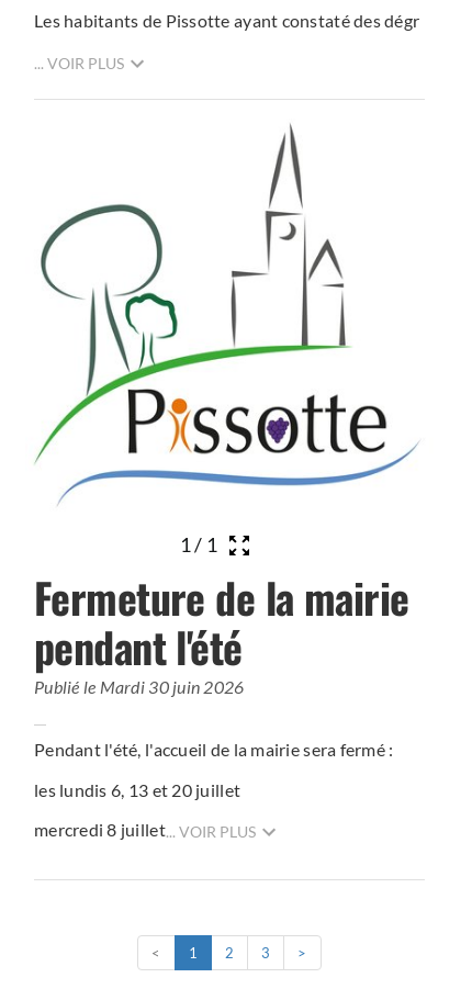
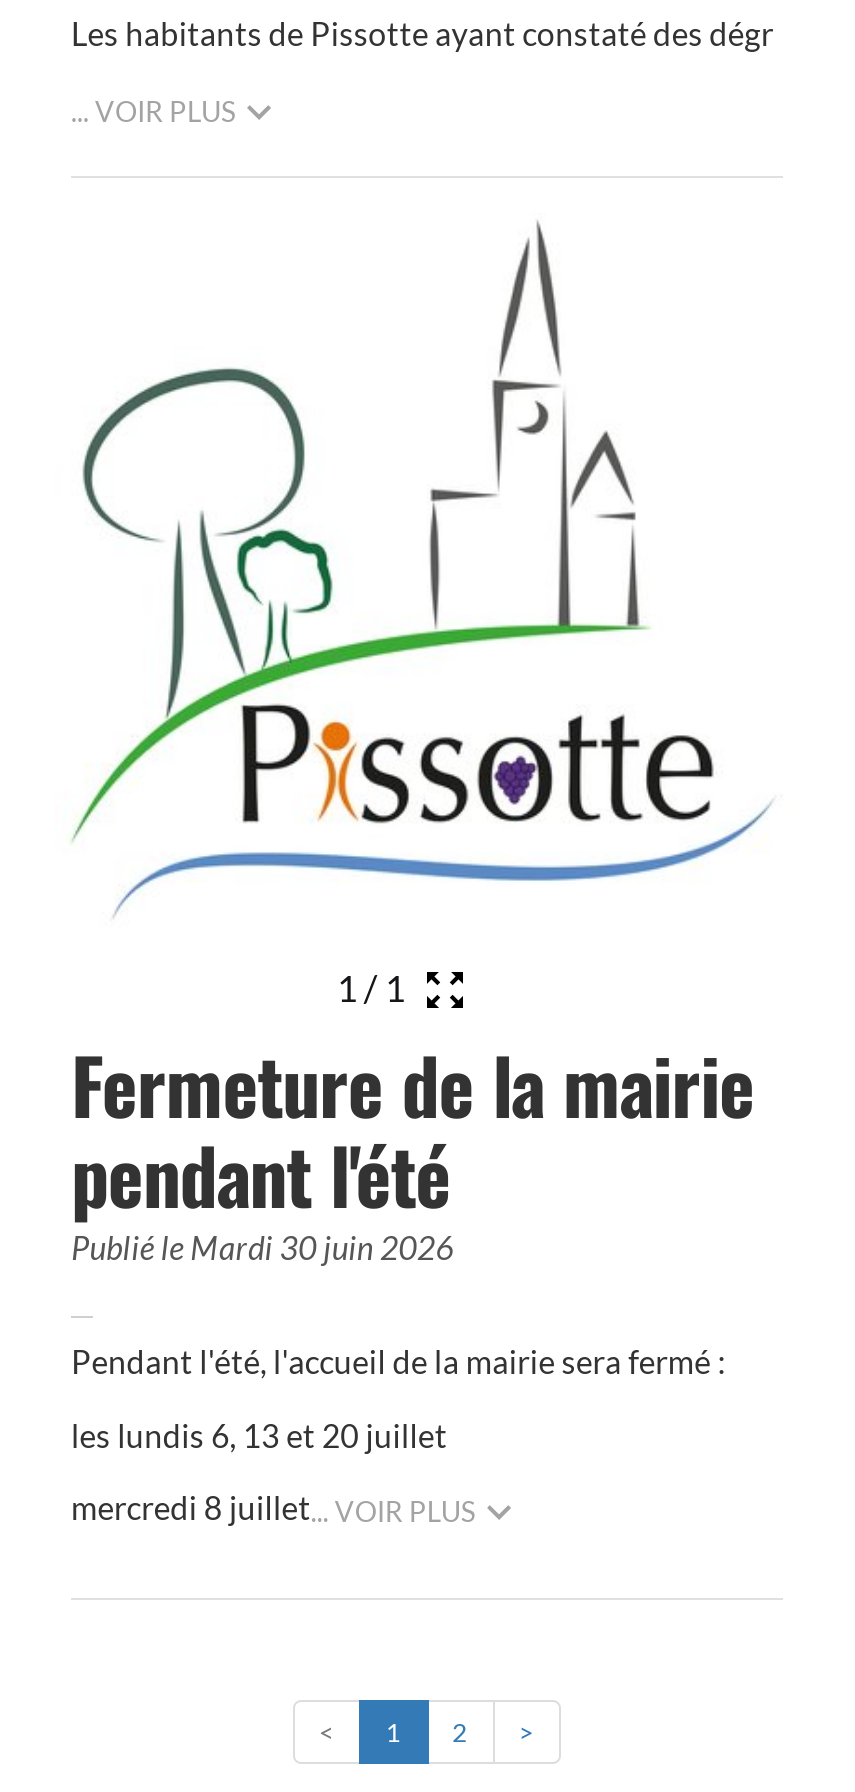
[261,944,270,962] 3 -> none

